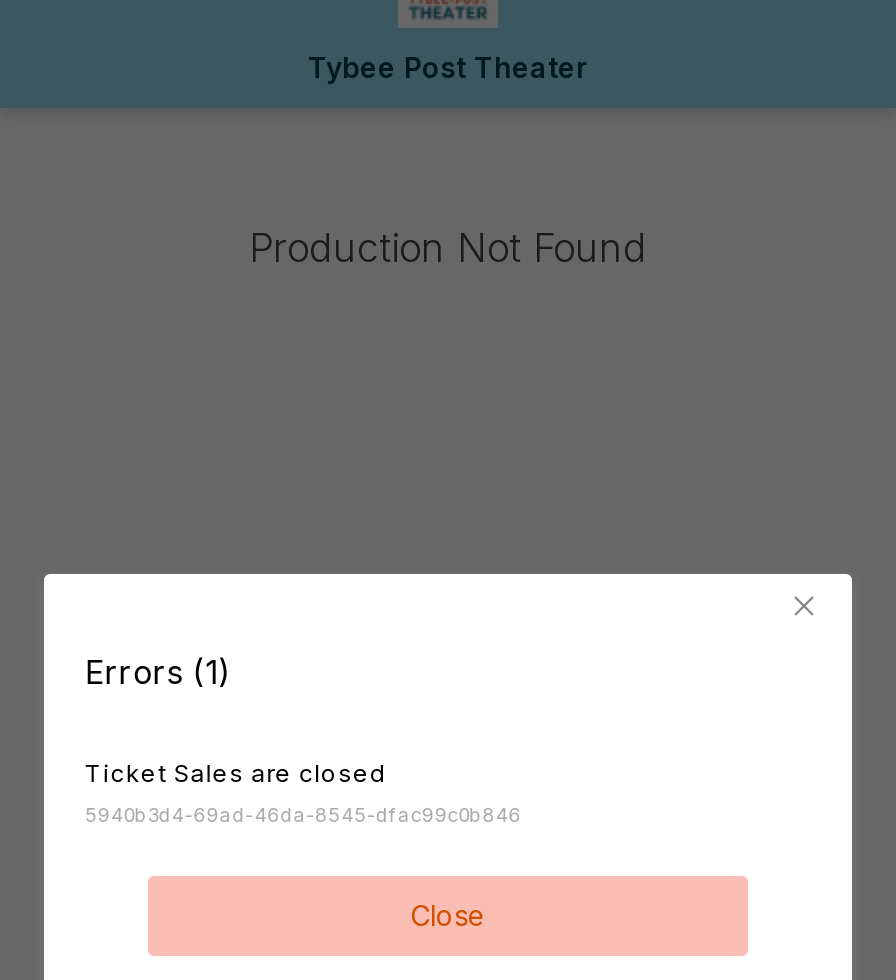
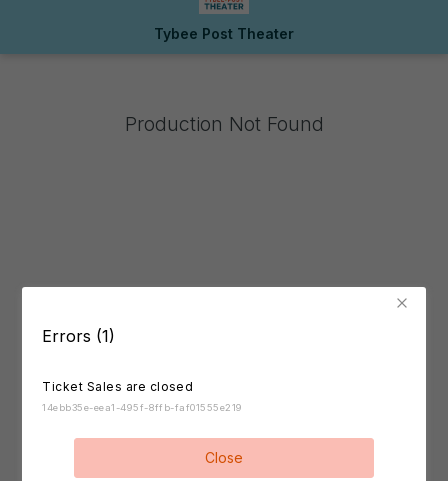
[85,803,521,825] 5940b3d4-69ad-46da-8545-dfac99c0b846 -> [42,401,243,412] 14ebb35e-eea1-495f-8ffb-faf01555e219

